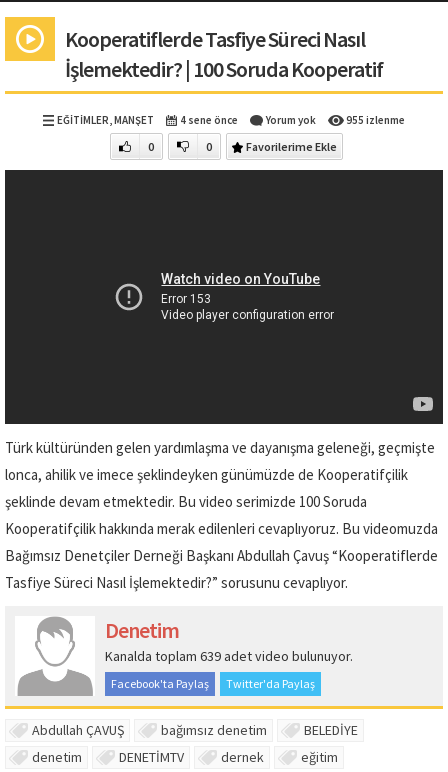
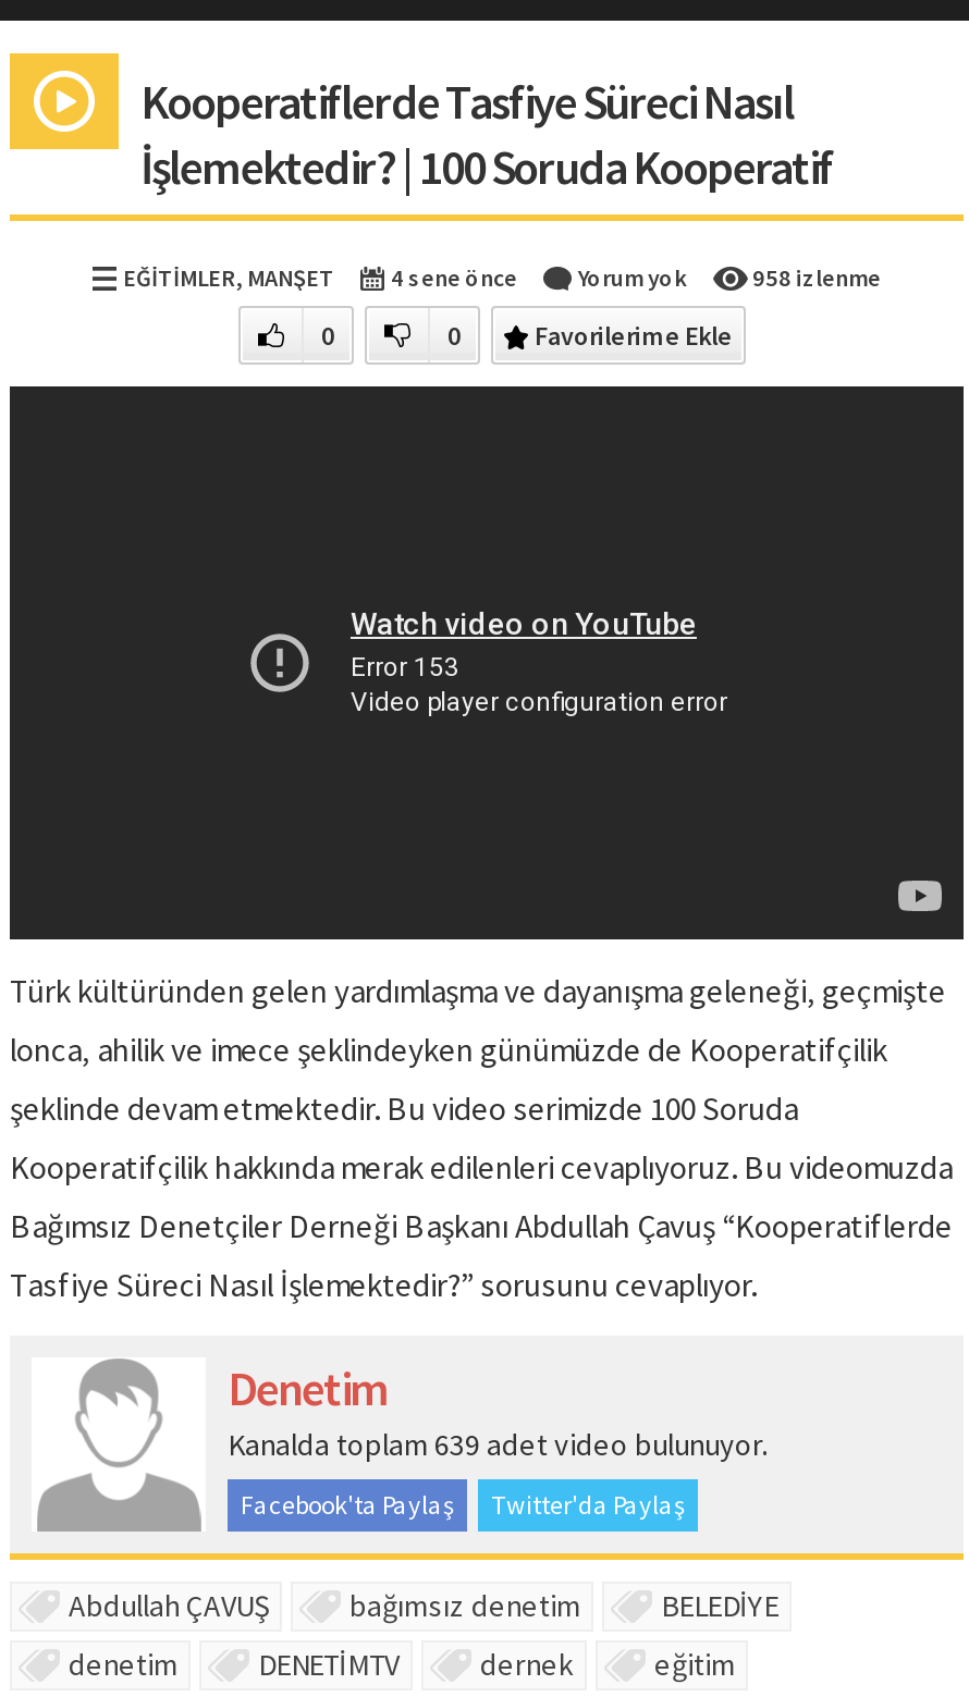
[57,113,405,127] EĞİTİMLER, MANŞET 4 sene önce Yorum yok 955 izlenme -> [123,262,881,293] EĞİTİMLER, MANŞET 4 sene önce Yorum yok 958 izlenme

